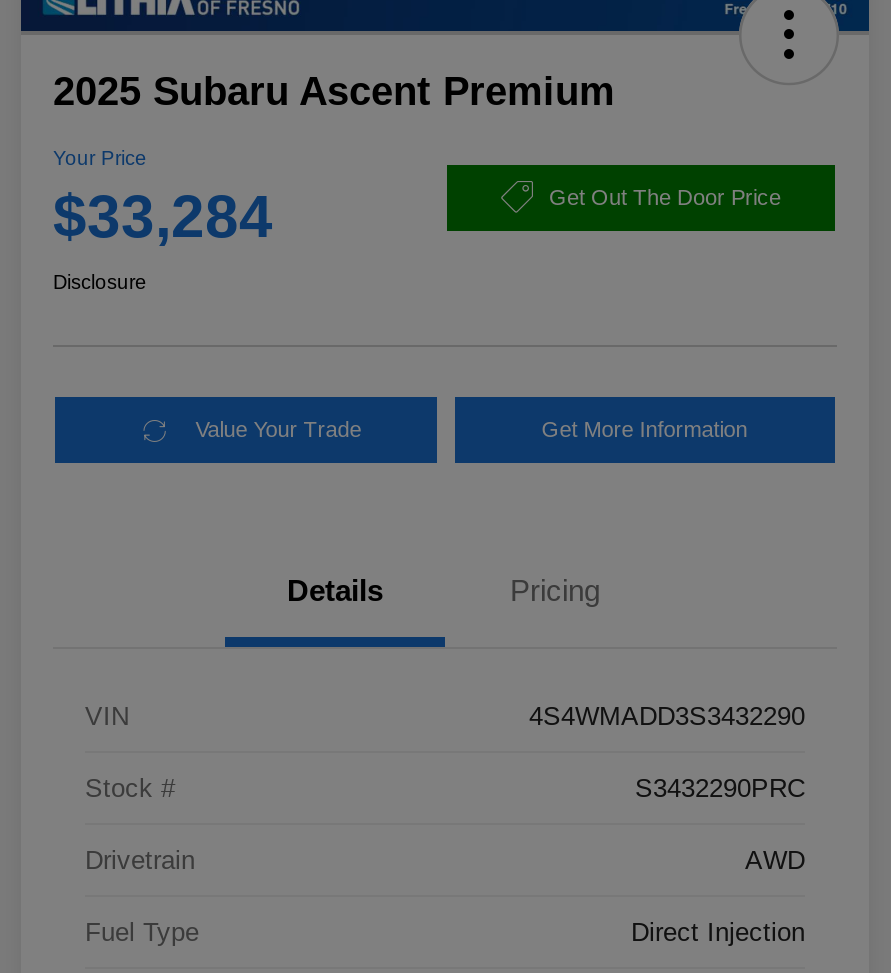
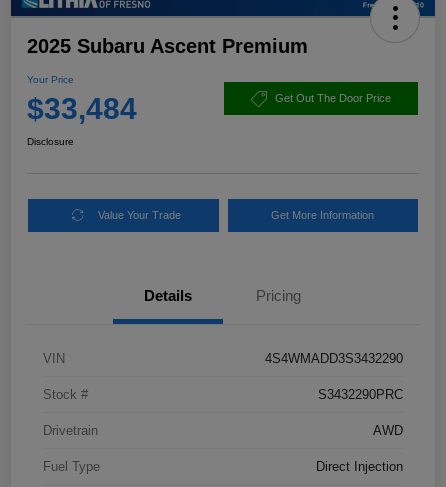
[53,183,273,249] $33,284 -> [27,92,137,125] $33,484

